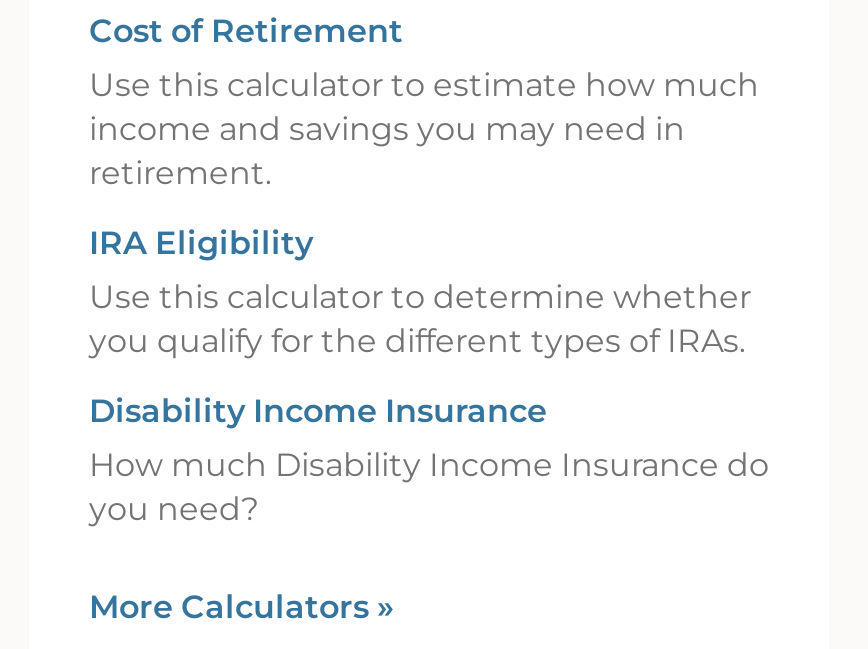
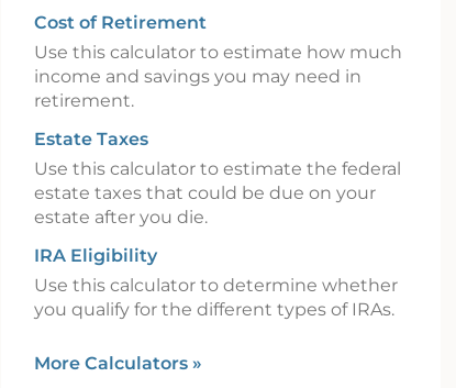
none -> [34,129,401,228] Estate Taxes | Use this calculator to estimate the federal | estate taxes that could be due on your | estate after you die.
moved [89,225,751,361] -> [34,246,398,320]: IRA Eligibility | Use this calculator to determine whether | you qualify for the different types of IRAs.
[89,393,769,529] Disability Income Insurance | How much Disability Income Insurance do | you need? -> none

